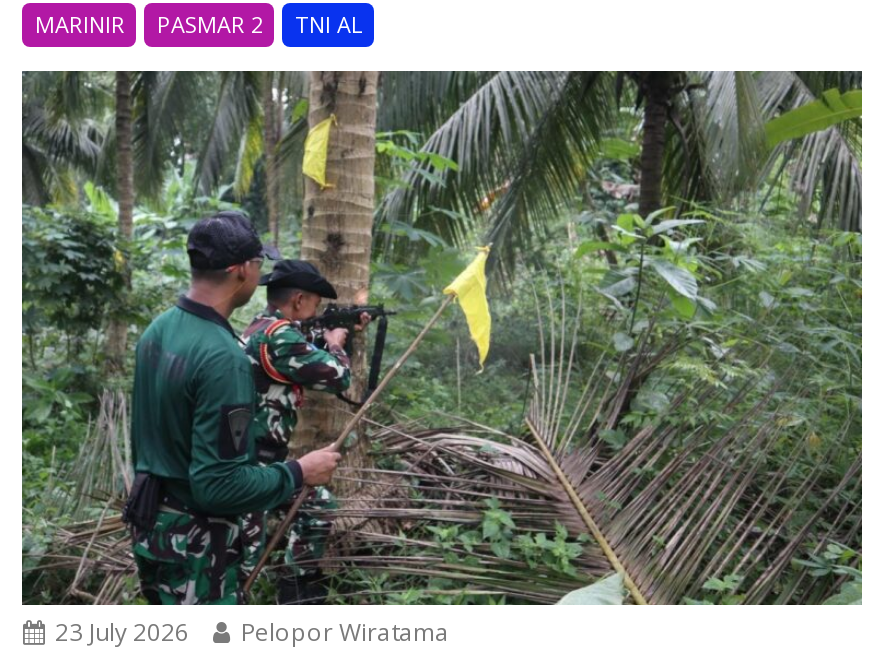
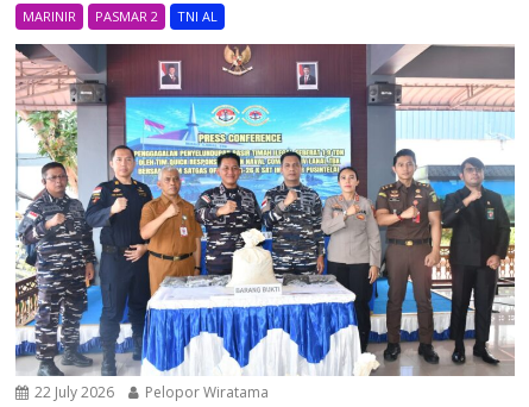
[20,69,864,649] [image] | 23 July 2026 Pelopor Wiratama -> [14,44,516,403] [image] | 22 July 2026 Pelopor Wiratama

